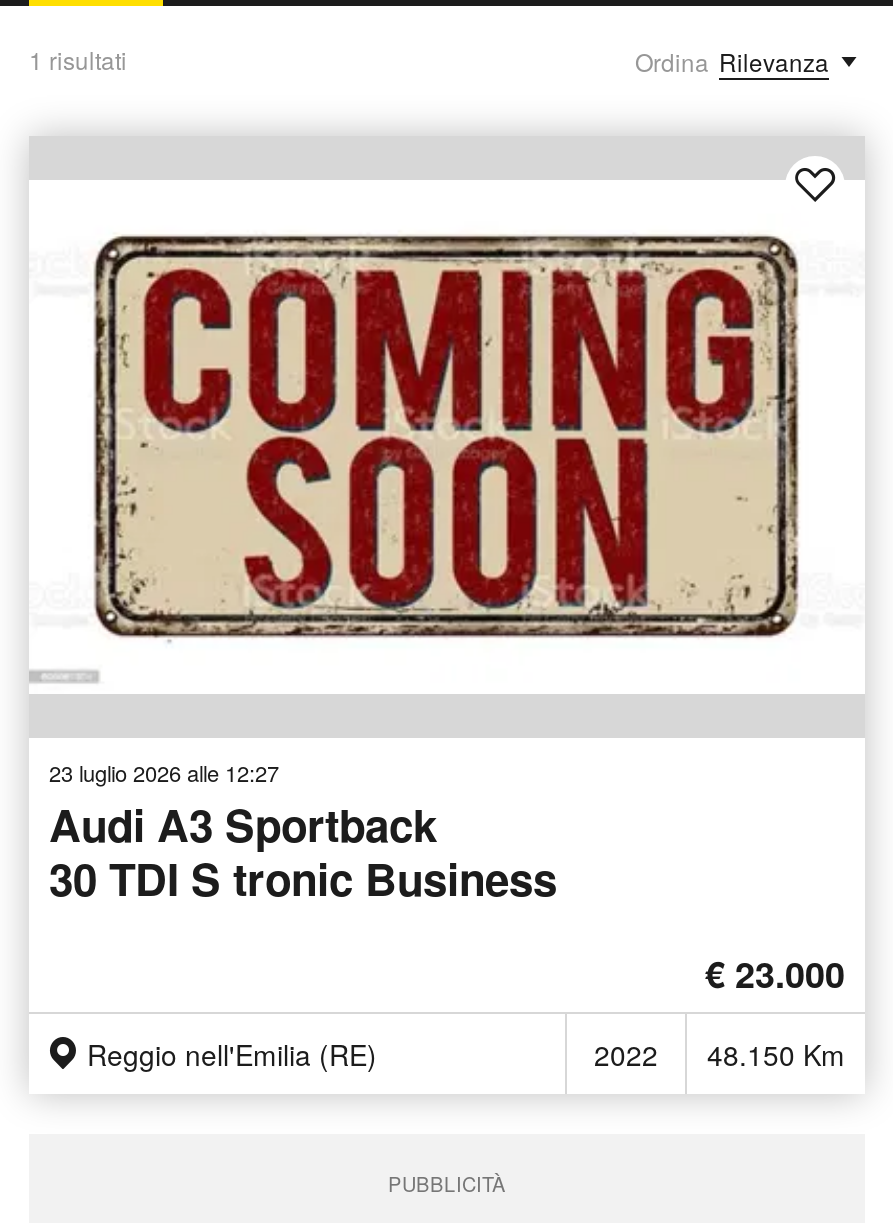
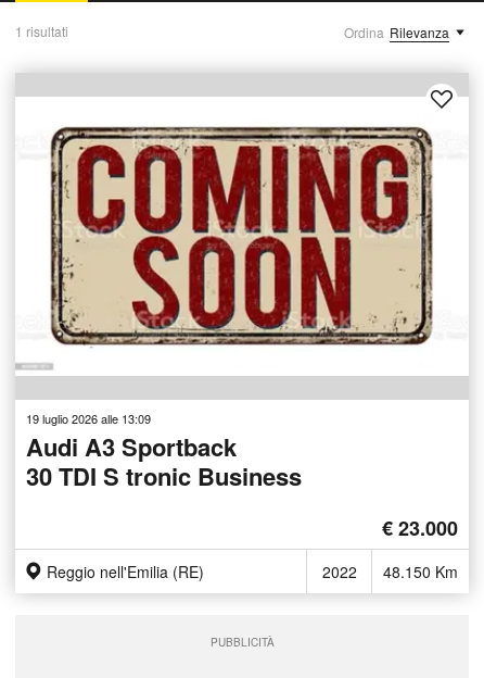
[49,756,279,788] 23 luglio 2026 alle 12:27 -> [26,410,151,427] 19 luglio 2026 alle 13:09

